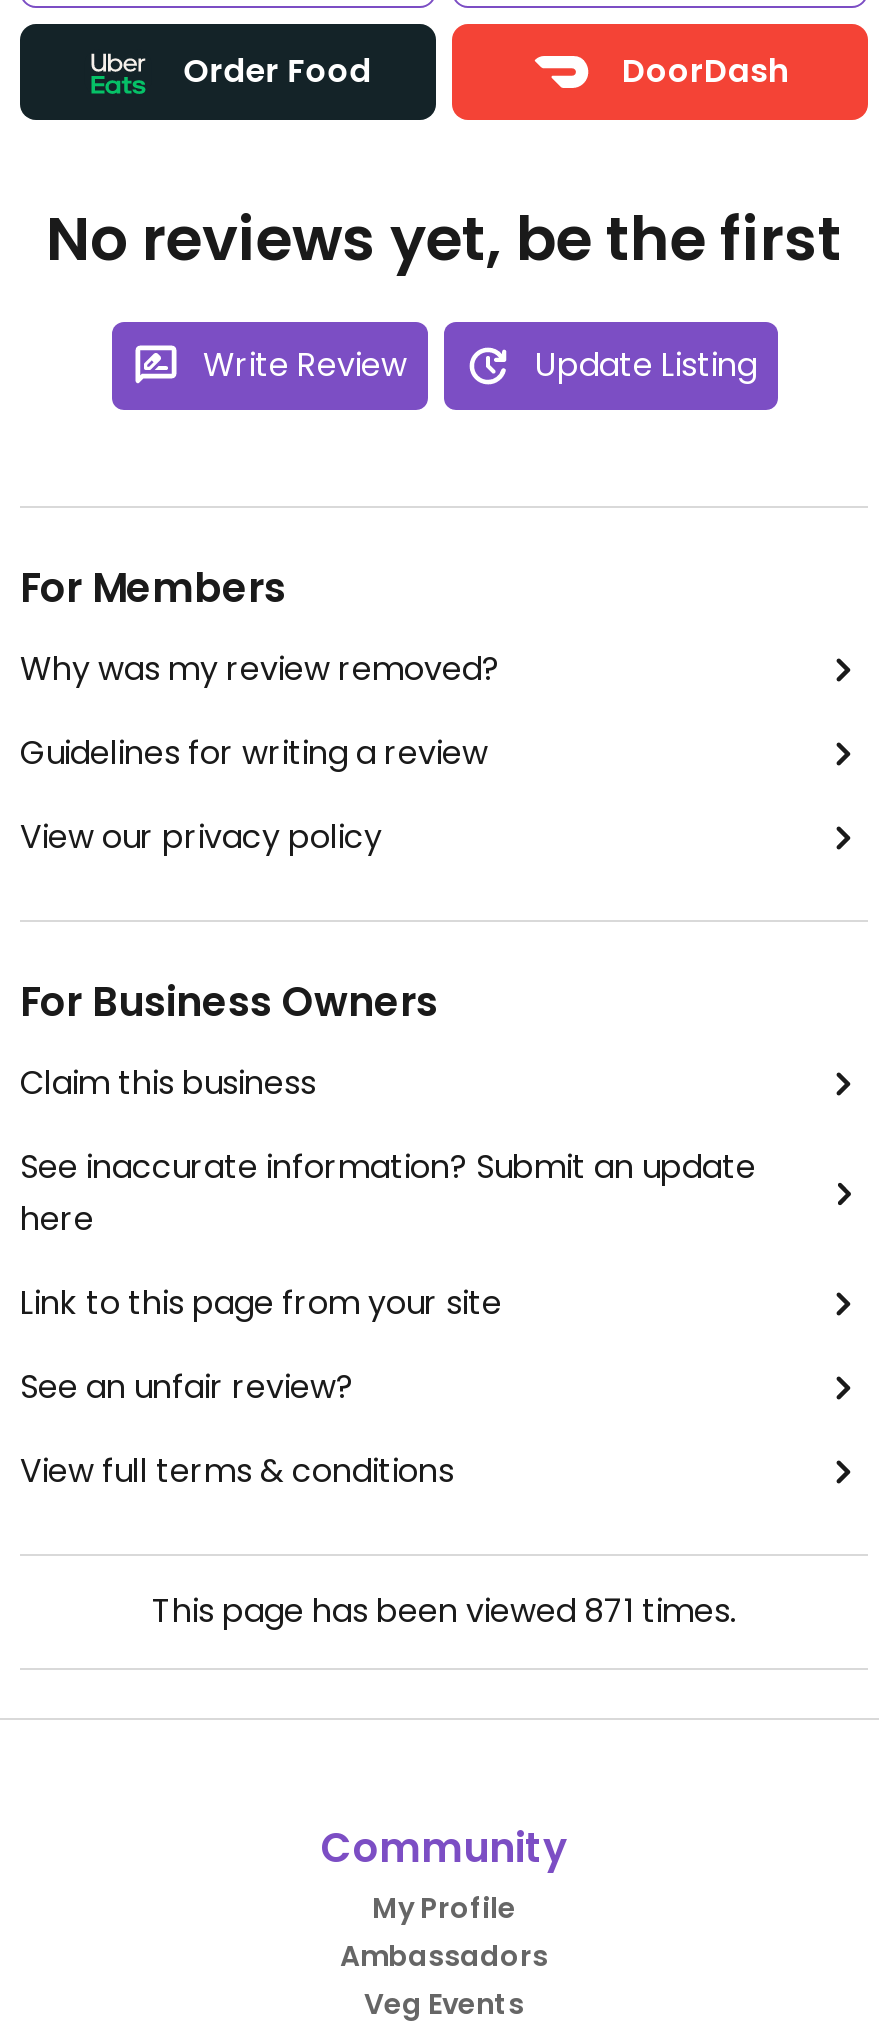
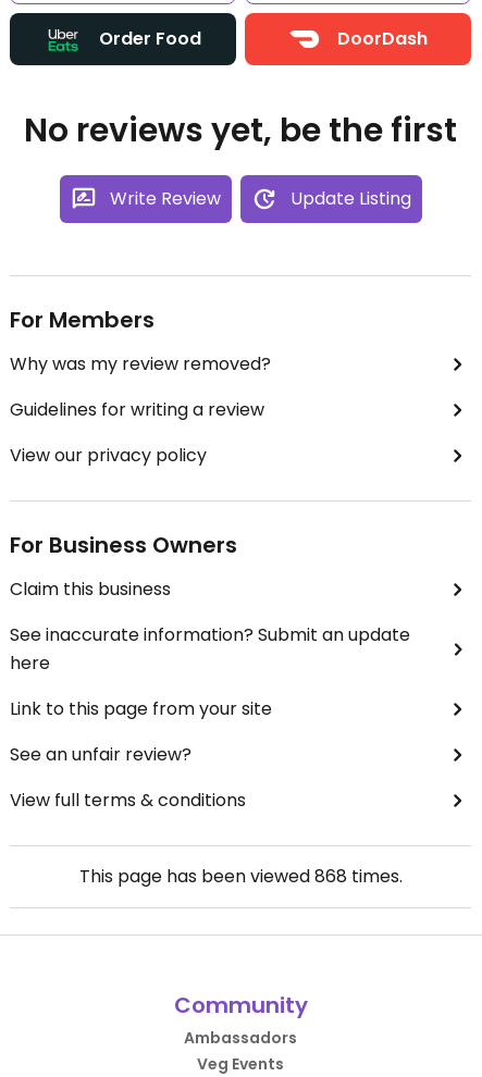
[152,1588,736,1634] This page has been viewed 871 times. -> [79,864,402,889] This page has been viewed 868 times.
[372,1888,516,1928] My Profile -> none

